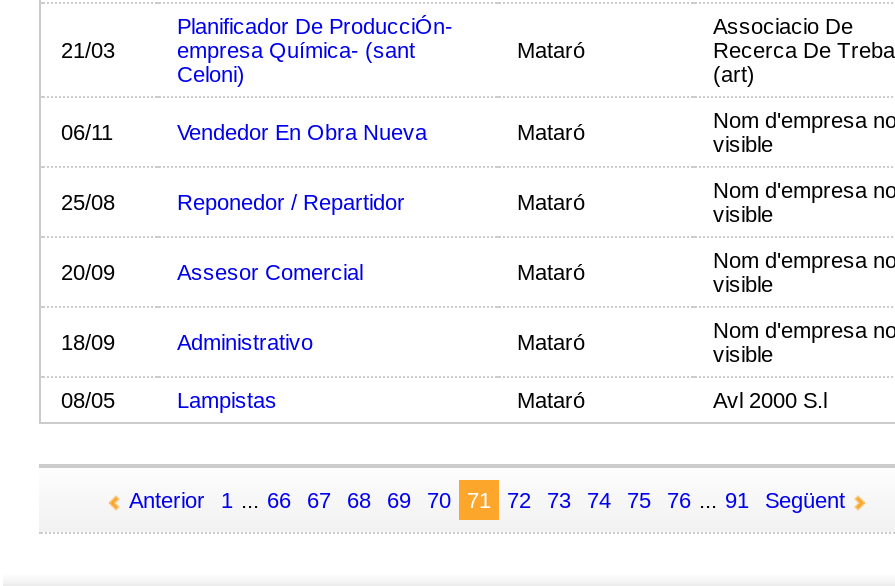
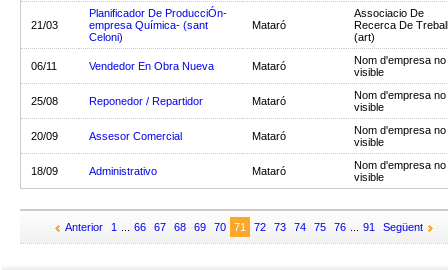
[61,388,827,412] 08/05 | Lampistas | Mataró | Avl 2000 S.l -> none

